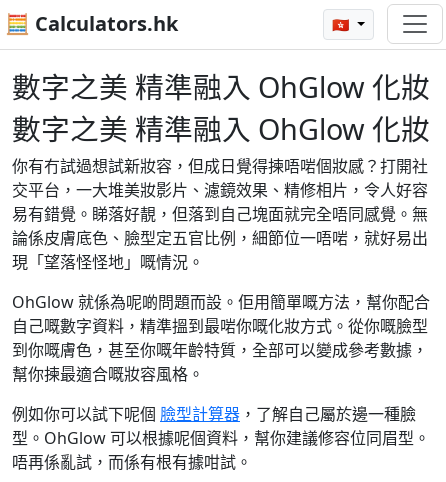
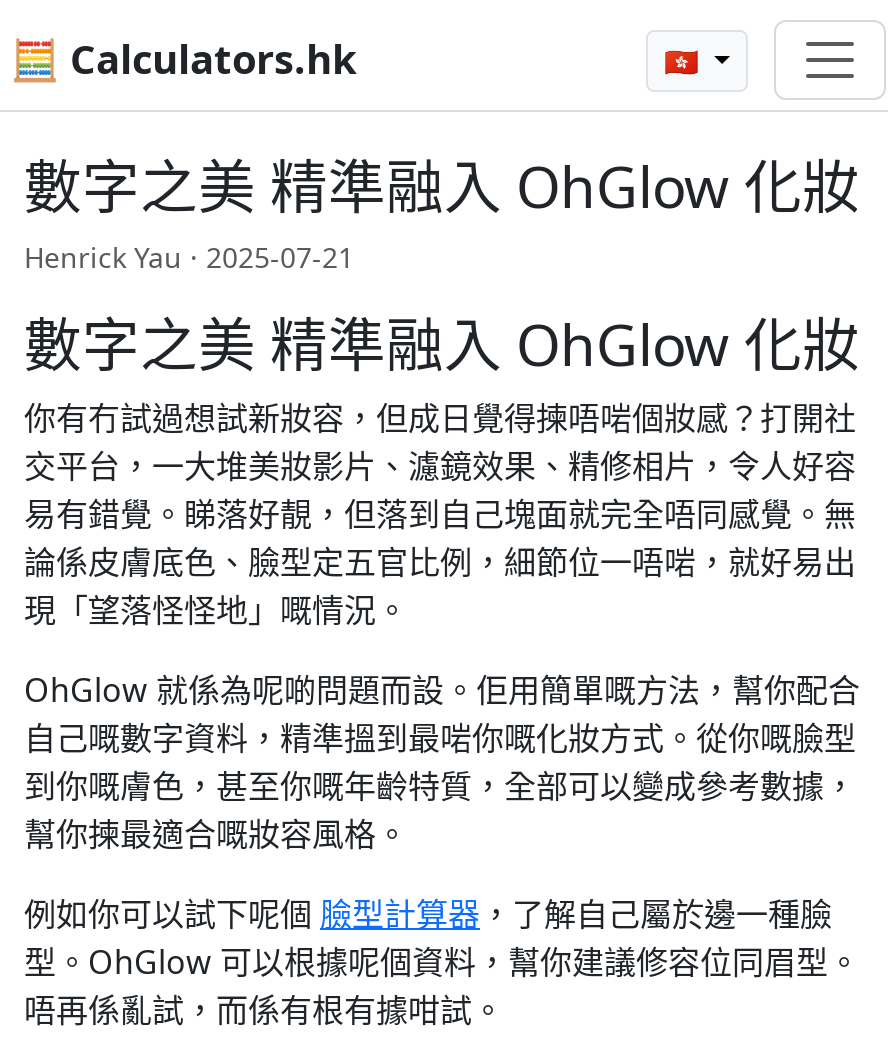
none -> [24,238,354,276] Henrick Yau · 2025-07-21

